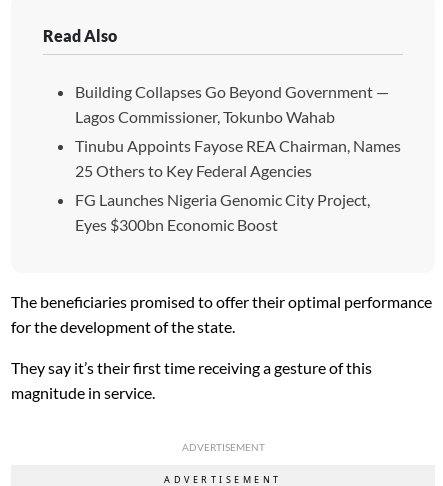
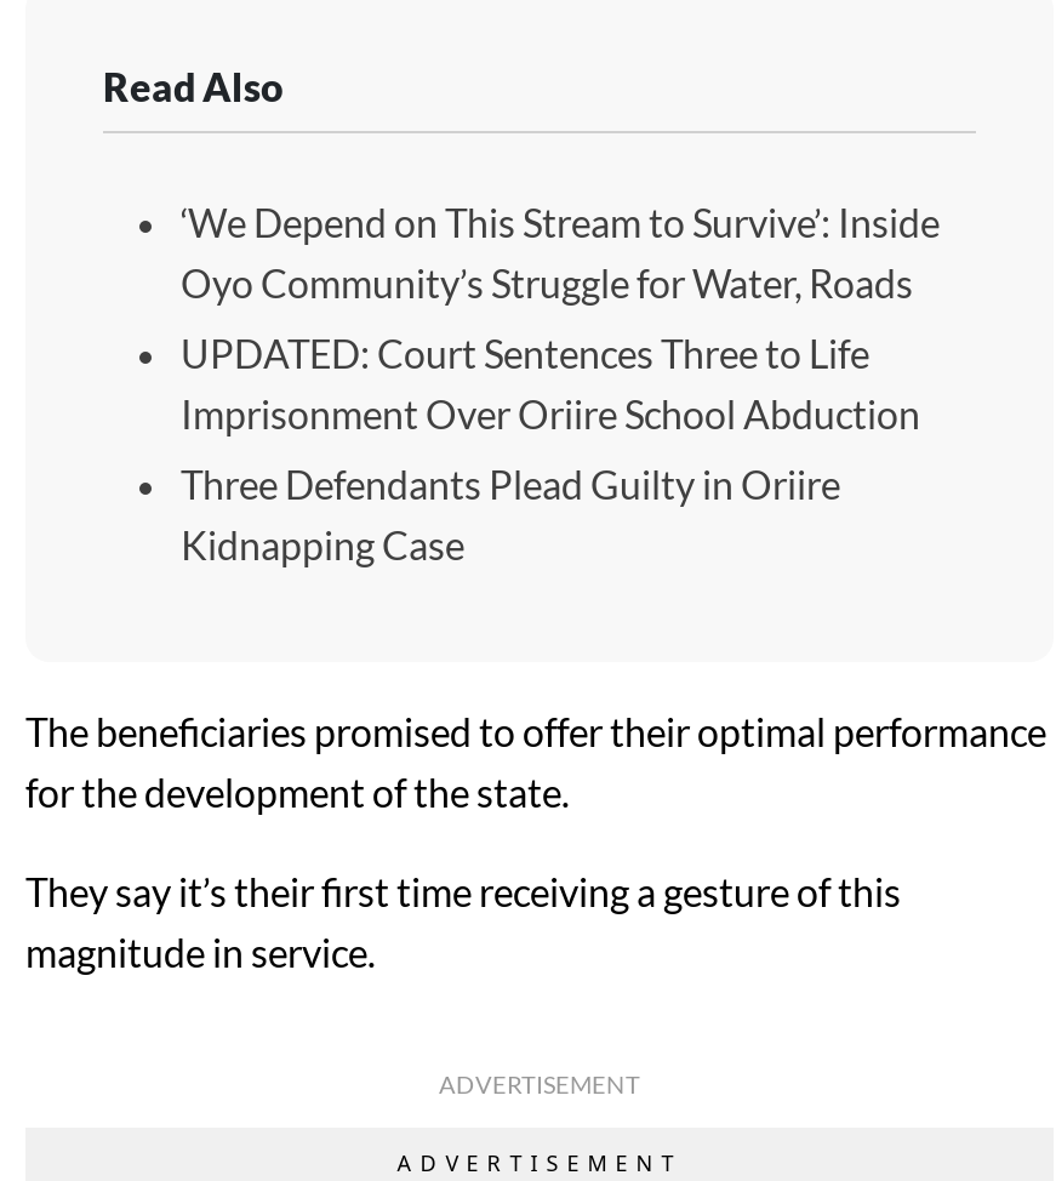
[75,82,389,126] Building Collapses Go Beyond Government — | Lagos Commissioner, Tokunbo Wahab -> [181,199,940,306] ‘We Depend on This Stream to Survive’: Inside | Oyo Community’s Struggle for Water, Roads
[75,136,401,180] Tinubu Appoints Fayose REA Chairman, Names | 25 Others to Key Federal Agencies -> [181,330,920,437] UPDATED: Court Sentences Three to Life | Imprisonment Over Oriire School Abduction
[75,190,370,234] FG Launches Nigeria Genomic City Project, | Eyes $300bn Economic Boost -> [181,461,840,567] Three Defendants Plead Guilty in Oriire | Kidnapping Case

